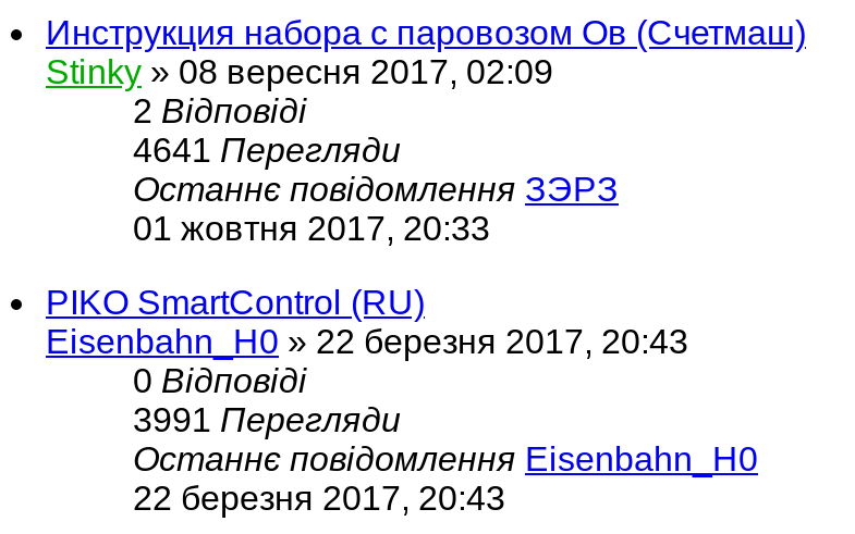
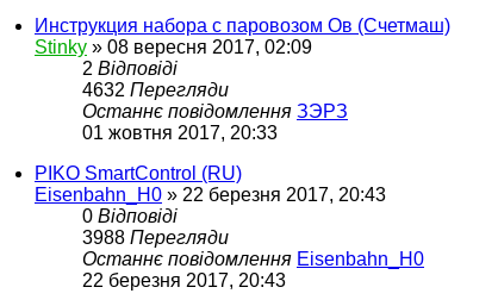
[133,131,401,168] 4641 Перегляди -> [82,80,229,100] 4632 Перегляди
[133,401,401,438] 3991 Перегляди -> [82,227,229,248] 3988 Перегляди

